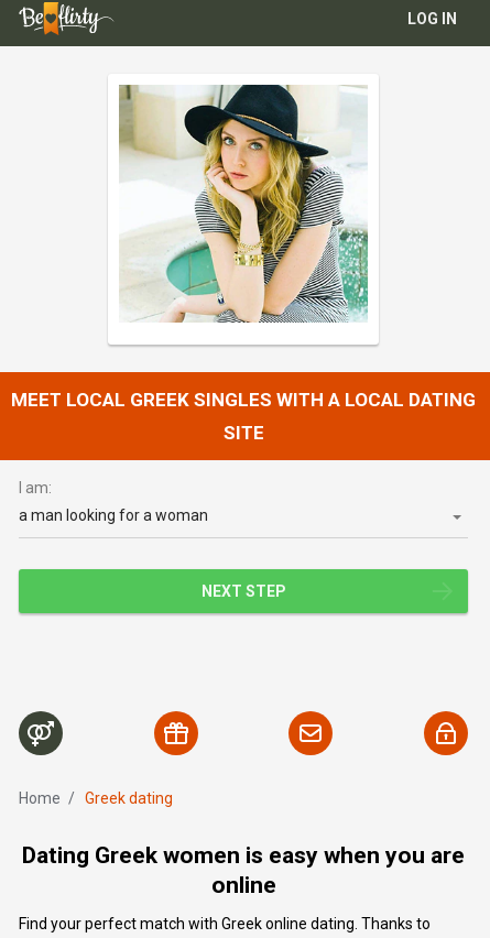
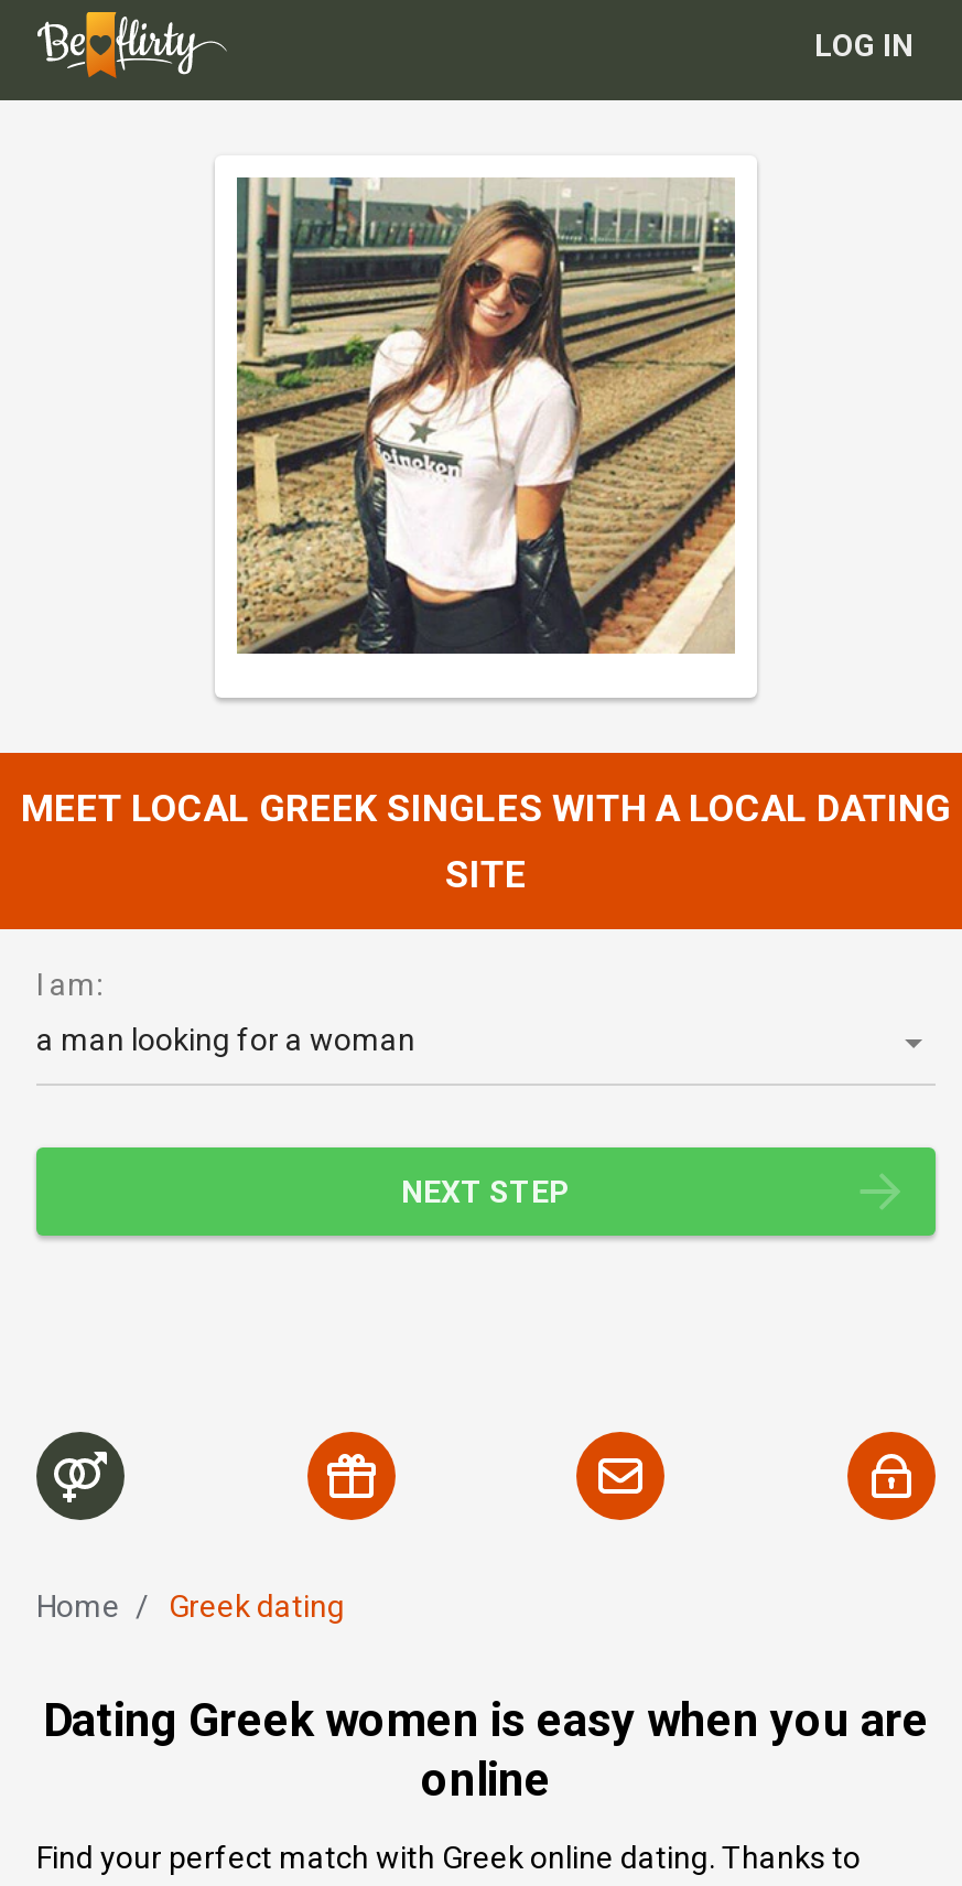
[118,84,369,324] [image] -> [235,175,737,656] [image]

